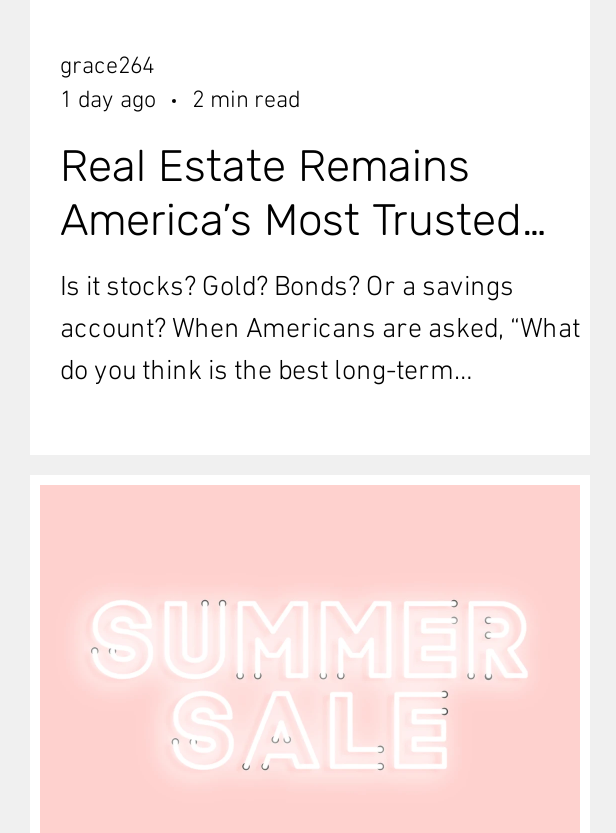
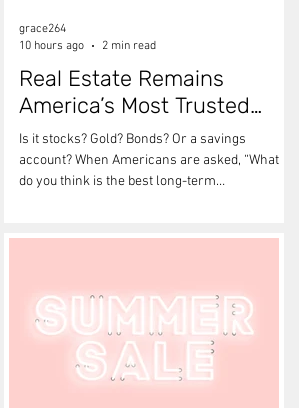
[60,86,300,114] 1 day ago 2 min read -> [19,38,156,52] 10 hours ago 2 min read

